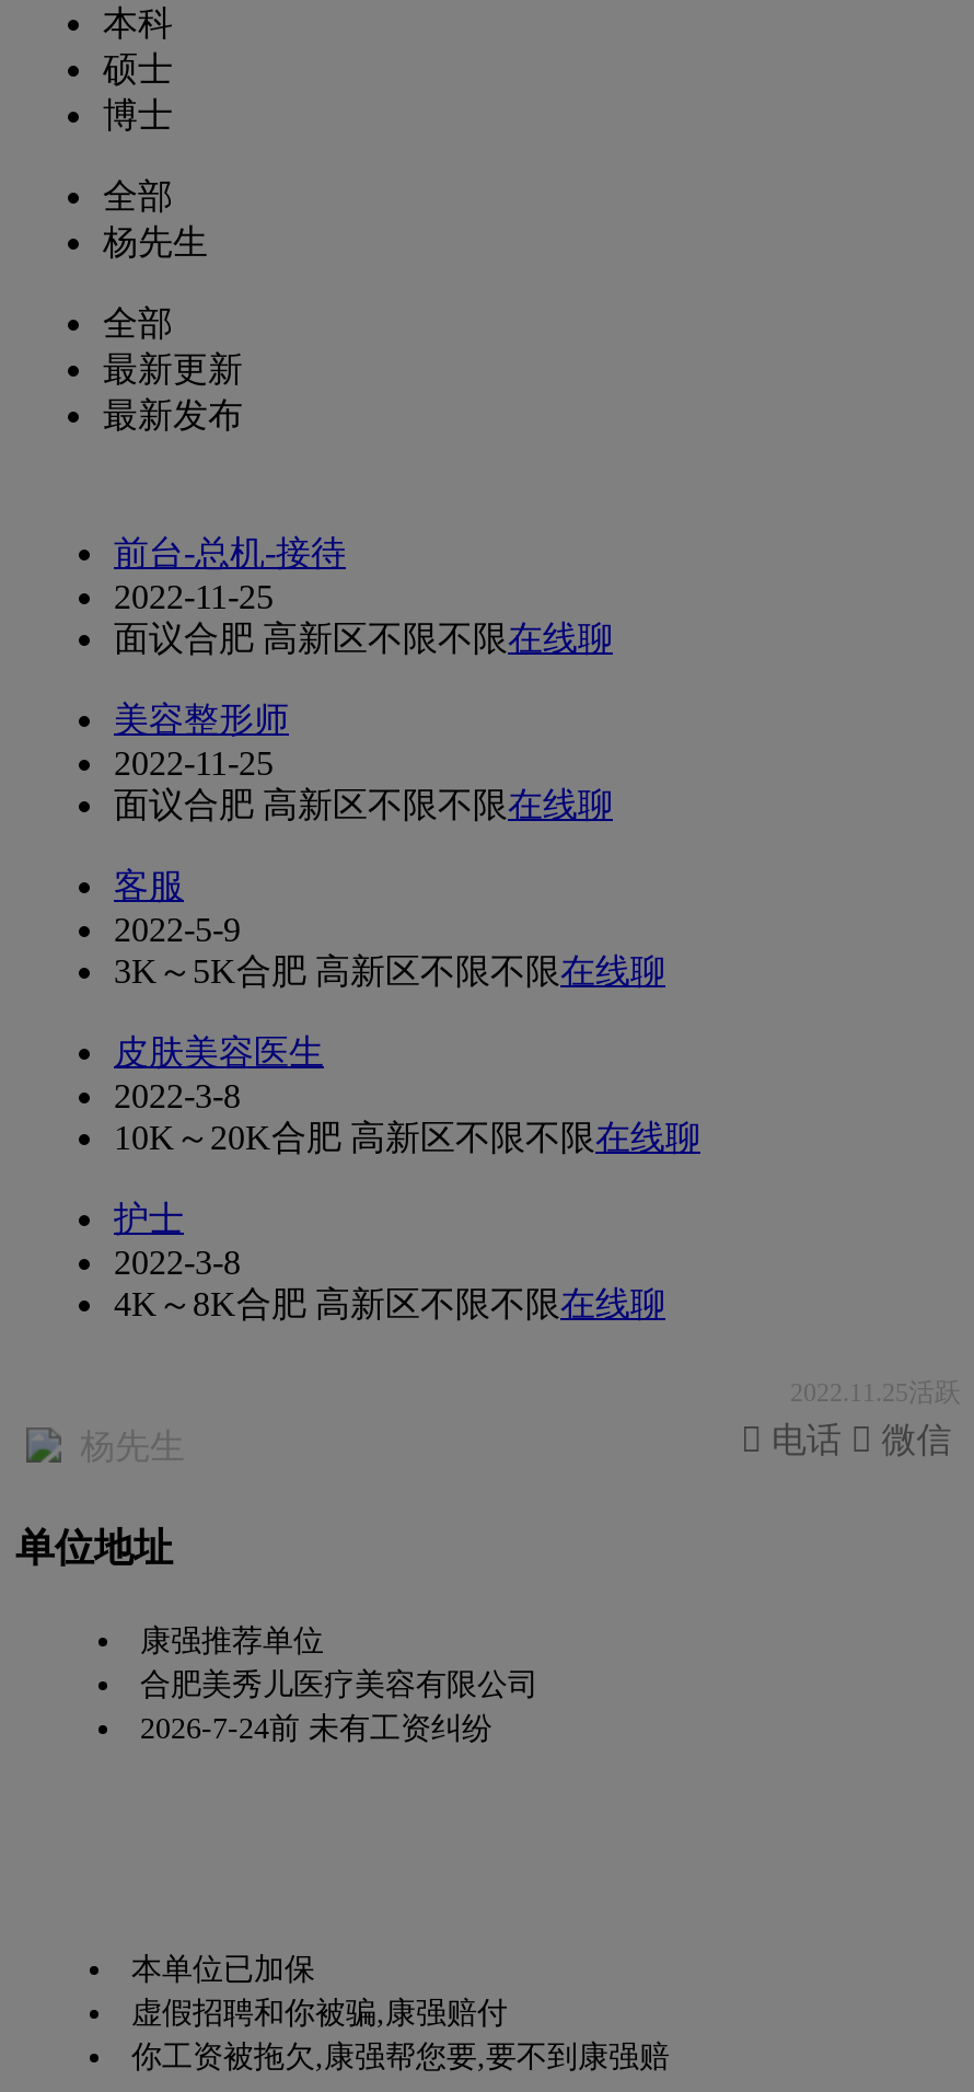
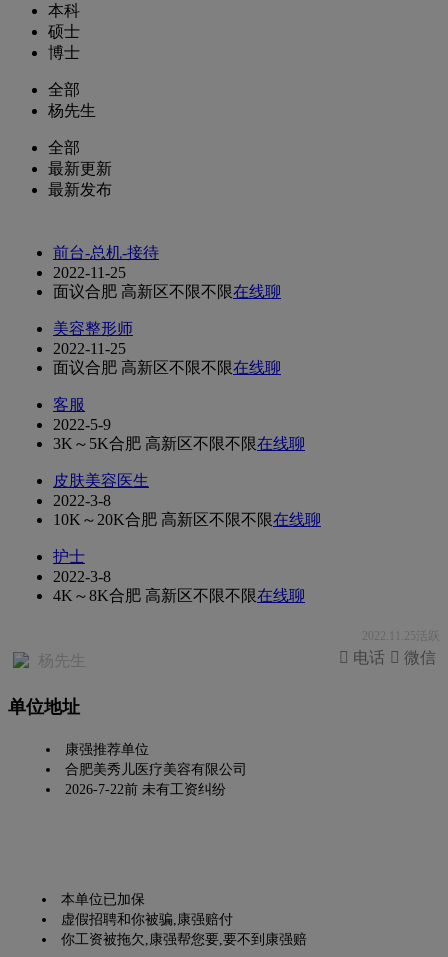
[140,1711,492,1744] 2026-7-24前 未有工资纠纷 -> [65,782,226,797] 2026-7-22前 未有工资纠纷

